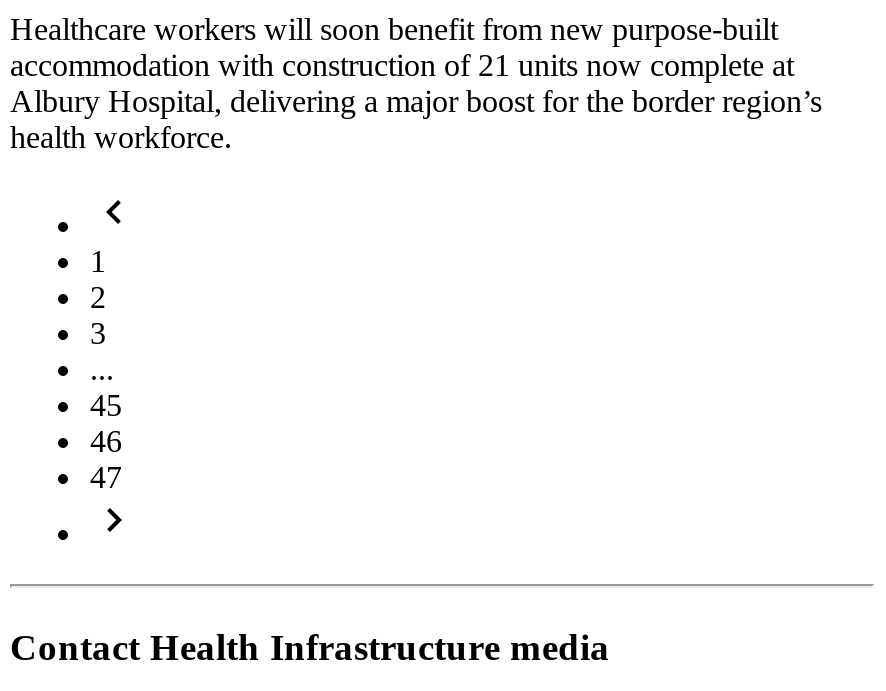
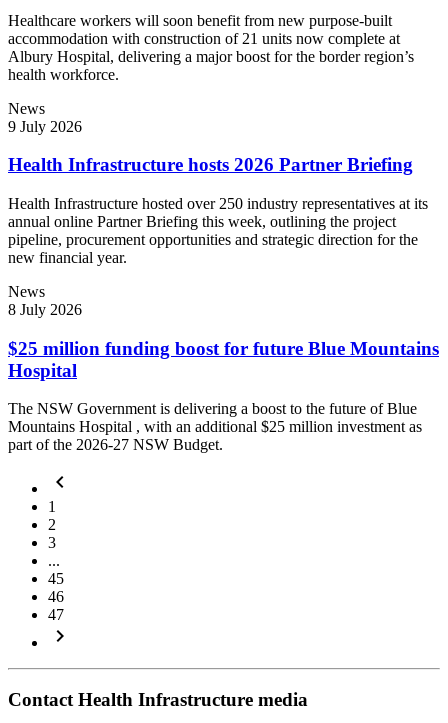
none -> [8,100,439,453] News | 9 July 2026 | Health Infrastructure hosts 2026 Partner Briefing | Health Infrastructure hosted over 250 industry representatives at its | annual online Partner Briefing this week, outlining the project | pipeline, procurement opportunities and strategic direction for the | new financial year. | News | 8 July 2026 | $25 million funding boost for future Blue Mountains | Hospital | The NSW Government is delivering a boost to the future of Blue | Mountains Hospital , with an additional $25 million investment as | part of the 2026-27 NSW Budget.

